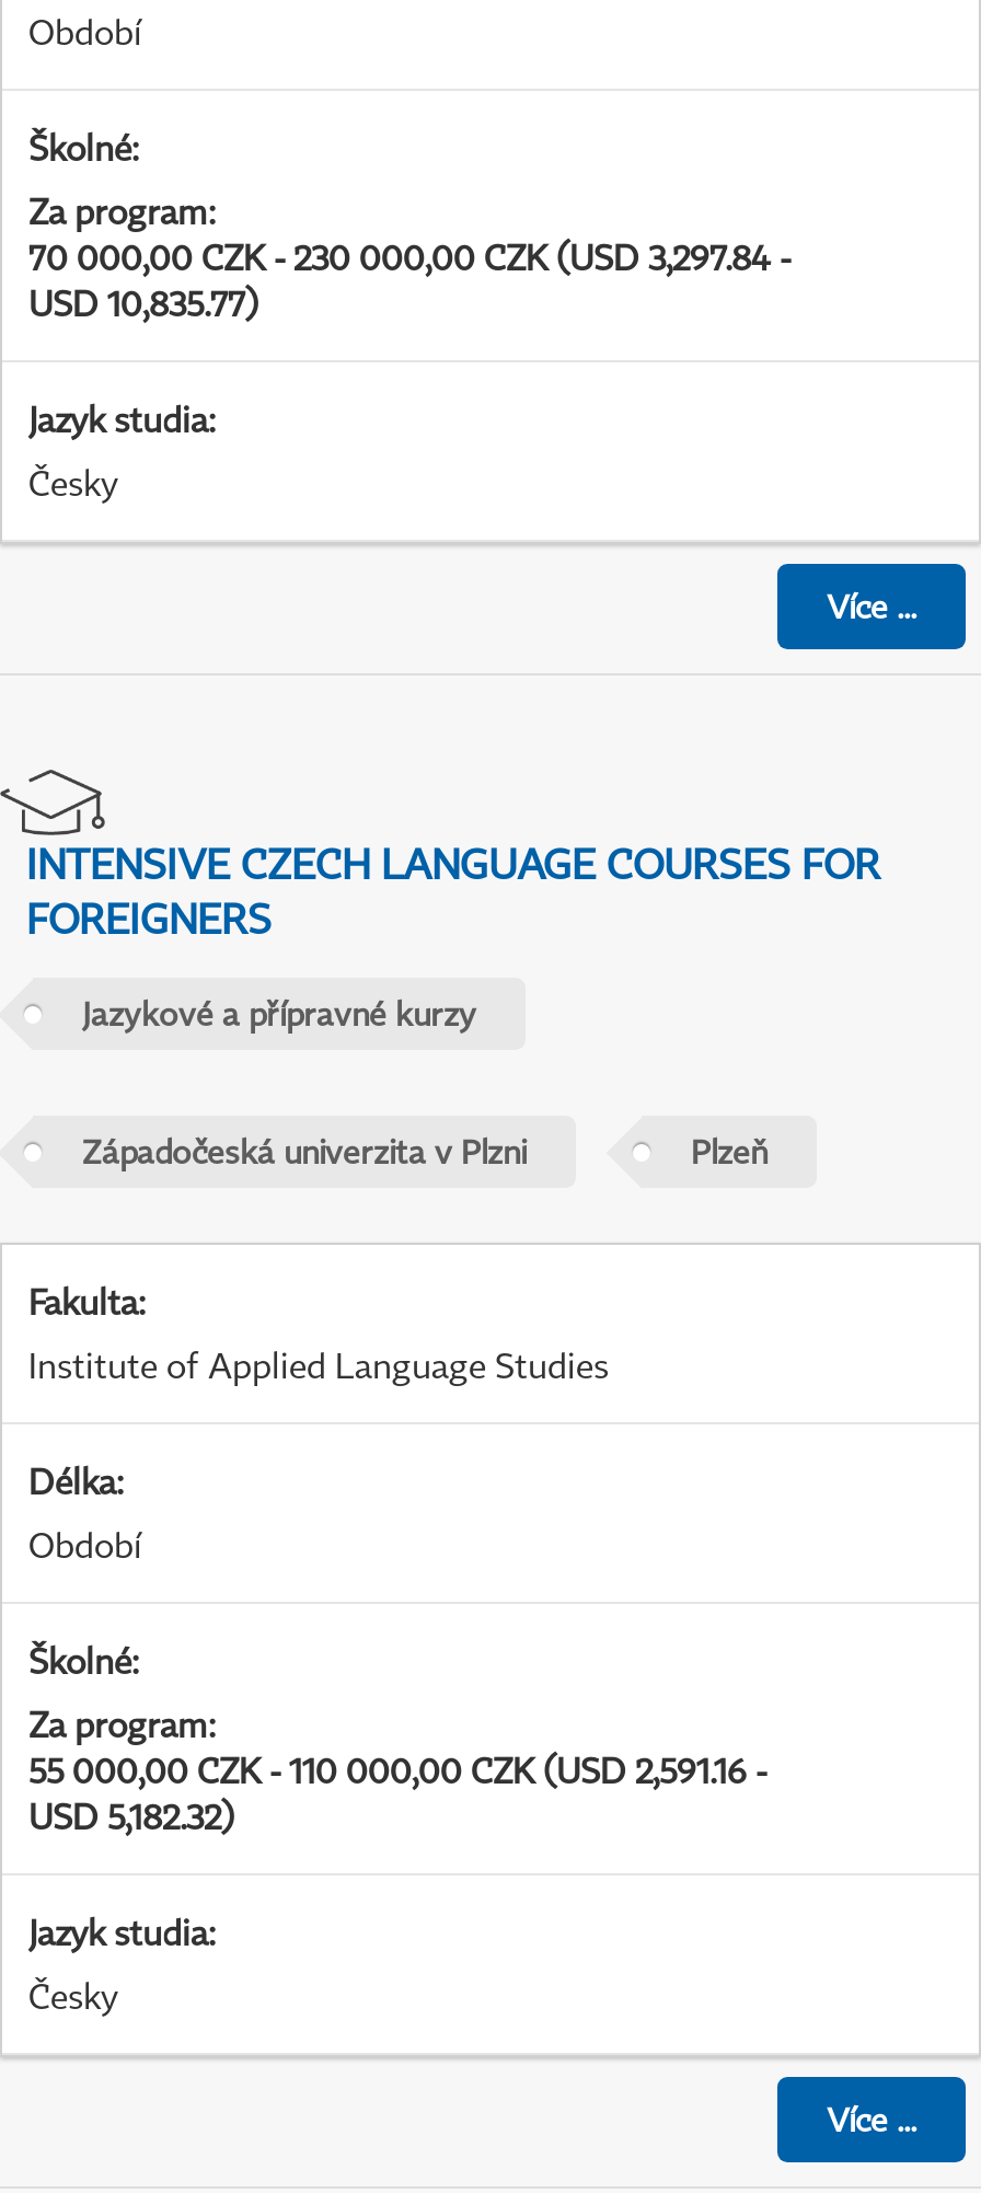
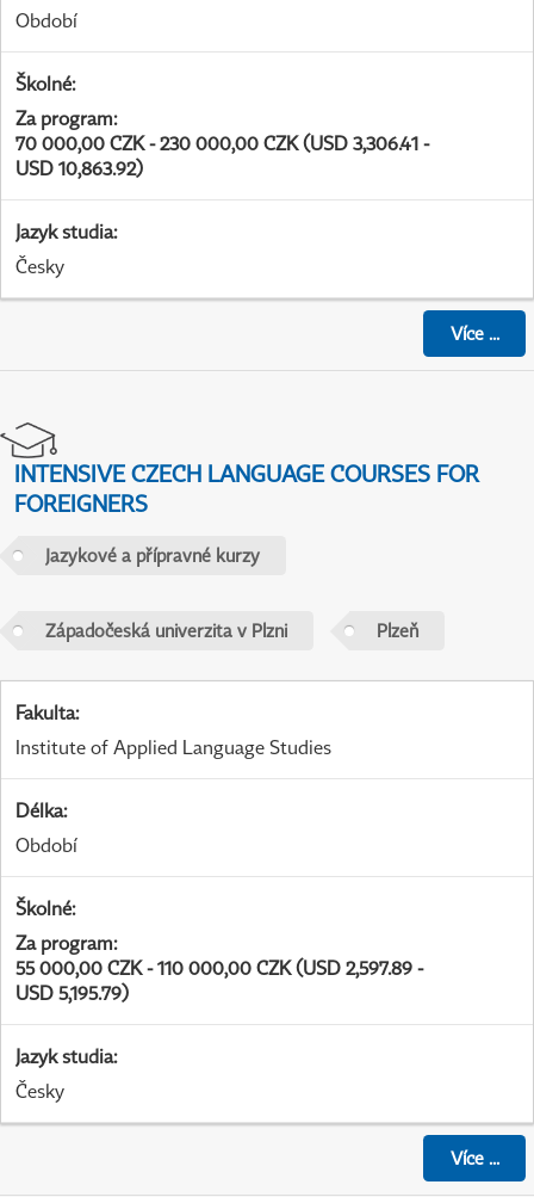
[28,236,790,279] 70 000,00 CZK - 230 000,00 CZK (USD 3,297.84 - -> [15,131,429,155] 70 000,00 CZK - 230 000,00 CZK (USD 3,306.41 -
[28,282,258,325] USD 10,835.77) -> [15,156,143,180] USD 10,863.92)
[28,1749,766,1793] 55 000,00 CZK - 110 000,00 CZK (USD 2,591.16 - -> [15,956,423,980] 55 000,00 CZK - 110 000,00 CZK (USD 2,597.89 -
[28,1795,234,1838] USD 5,182.32) -> [15,981,129,1005] USD 5,195.79)

